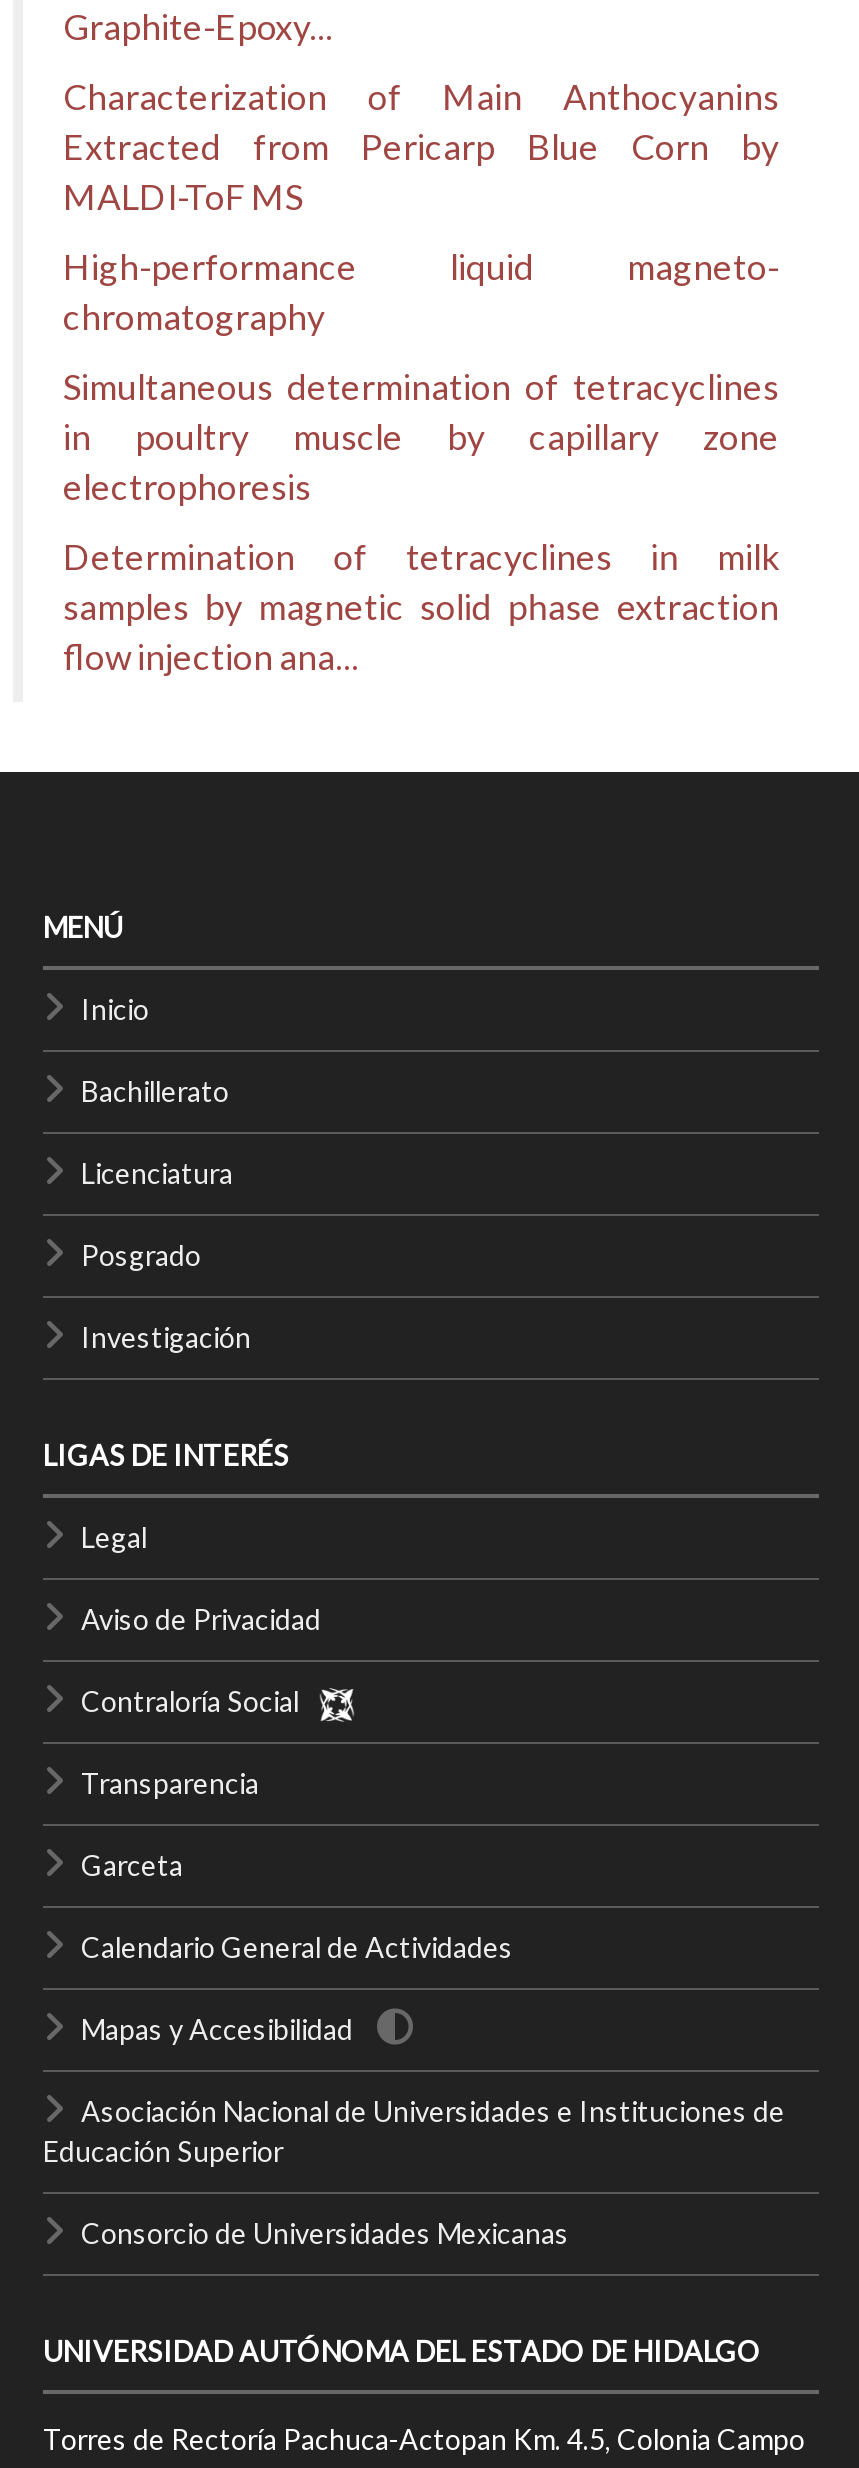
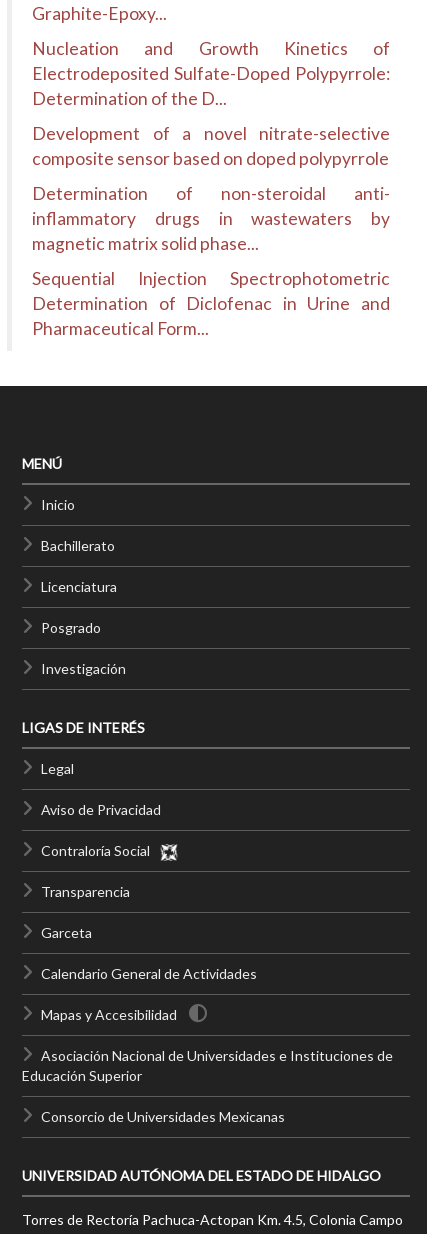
[63,76,779,218] Characterization of Main Anthocyanins | Extracted from Pericarp Blue Corn by | MALDI-ToF MS -> [32,38,390,109] Nucleation and Growth Kinetics of | Electrodeposited Sulfate-Doped Polypyrrole: | Determination of the D...
[63,246,779,338] High-performance liquid magneto- | chromatography -> [32,123,390,169] Development of a novel nitrate-selective | composite sensor based on doped polypyrrole
[63,366,779,508] Simultaneous determination of tetracyclines | in poultry muscle by capillary zone | electrophoresis -> [32,183,390,254] Determination of non-steroidal anti- | inflammatory drugs in wastewaters by | magnetic matrix solid phase...
[63,536,779,678] Determination of tetracyclines in milk | samples by magnetic solid phase extraction | flow injection ana... -> [32,268,390,339] Sequential Injection Spectrophotometric | Determination of Diclofenac in Urine and | Pharmaceutical Form...

